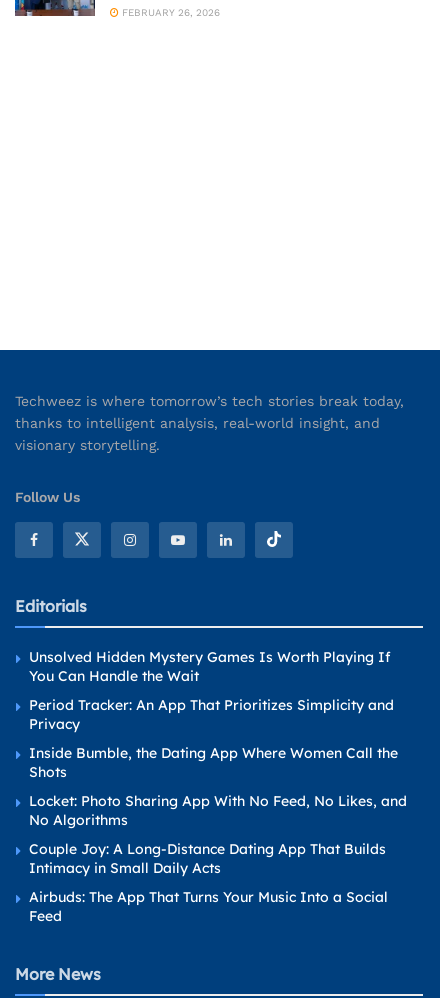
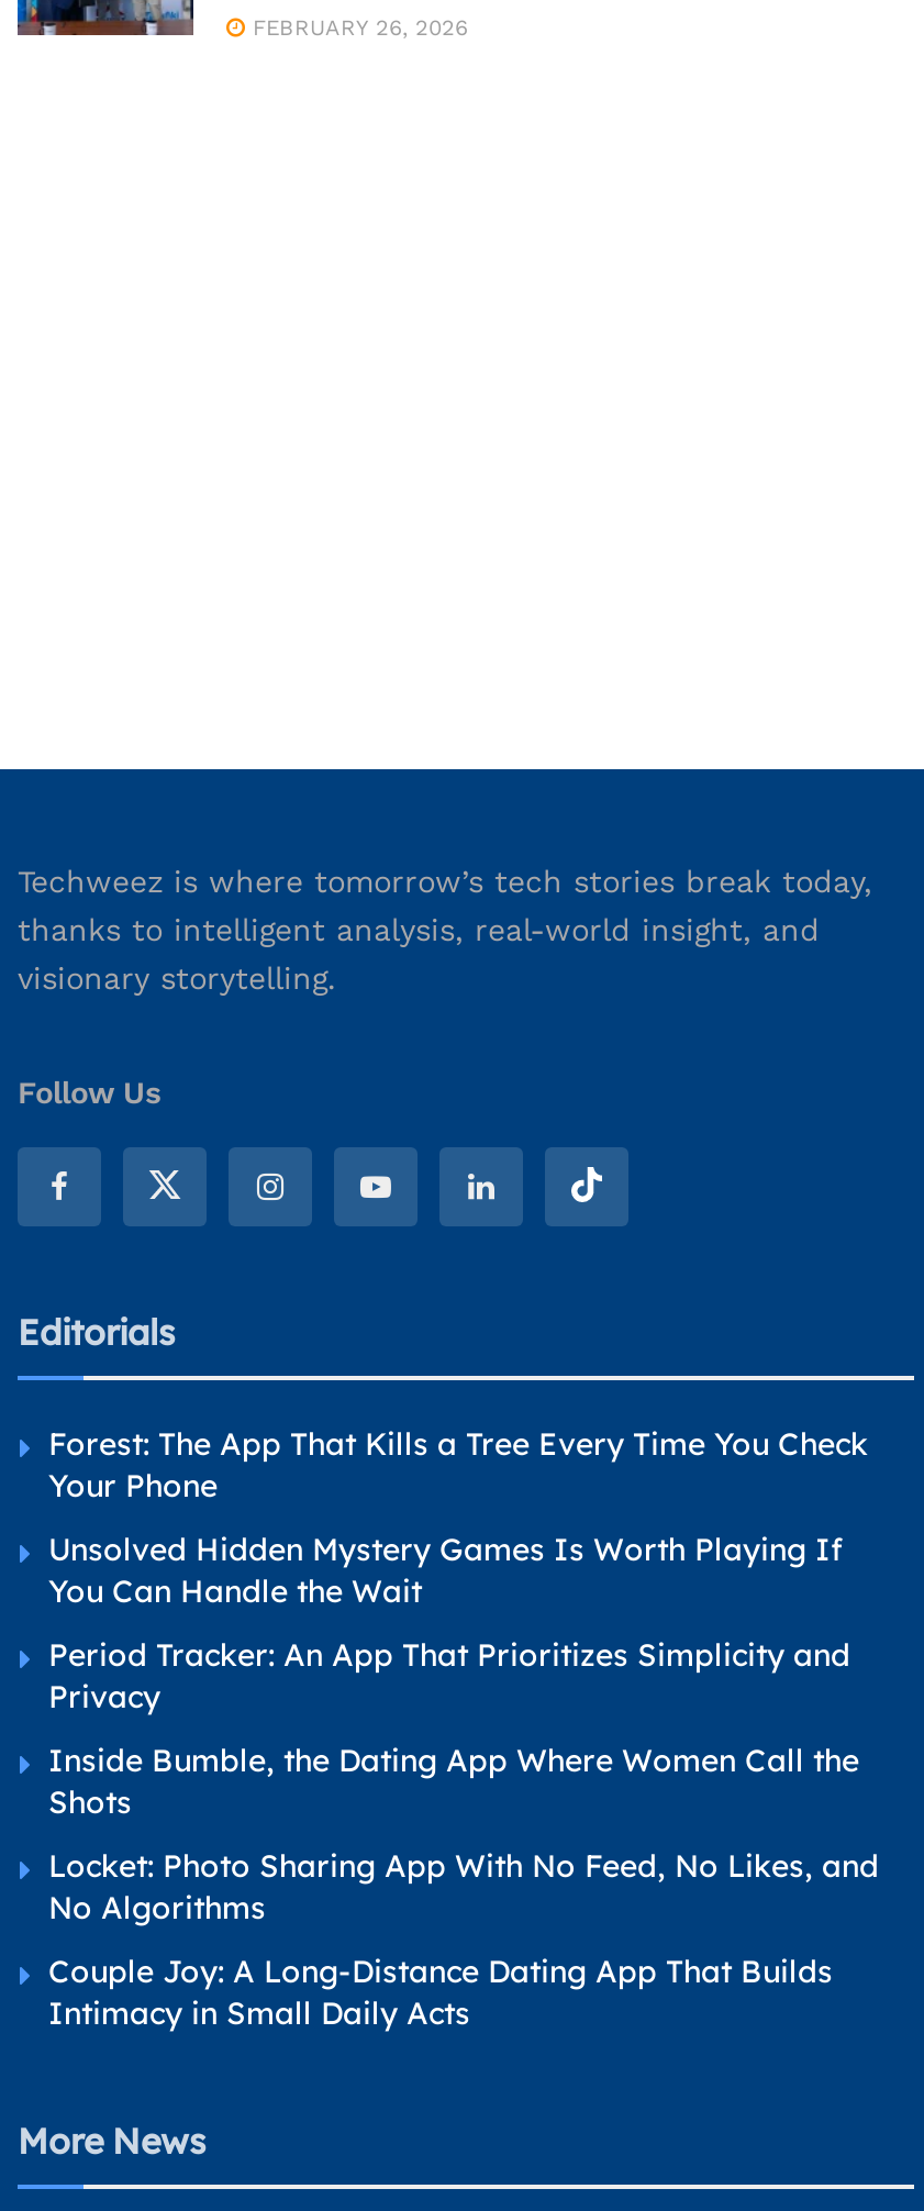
none -> [48,1424,868,1505] Forest: The App That Kills a Tree Every Time You Check | Your Phone
moved [29,648,407,877] -> [48,1529,879,2032]: Unsolved Hidden Mystery Games Is Worth Playing If | You Can Handle the Wait | Period Tracker: An App That Prioritizes Simplicity and | ... | Couple Joy: A Long-Distance Dating App That Builds | Intimacy in Small Daily Acts
[29,888,388,925] Airbuds: The App That Turns Your Music Into a Social | Feed -> none

